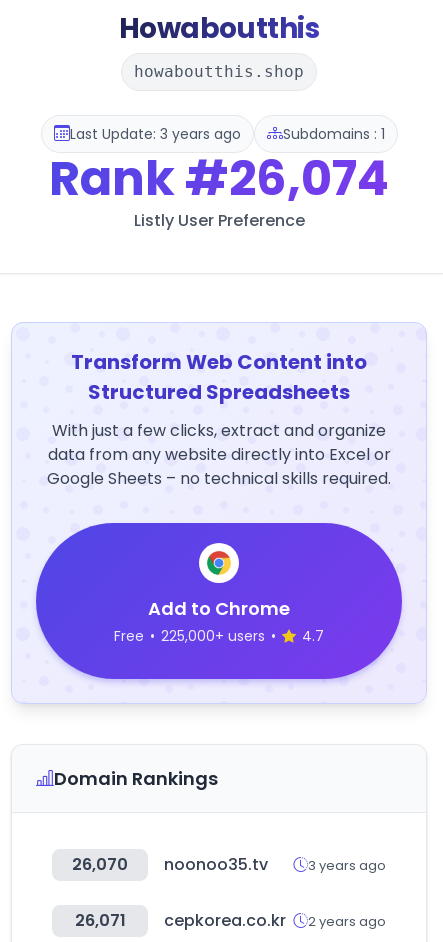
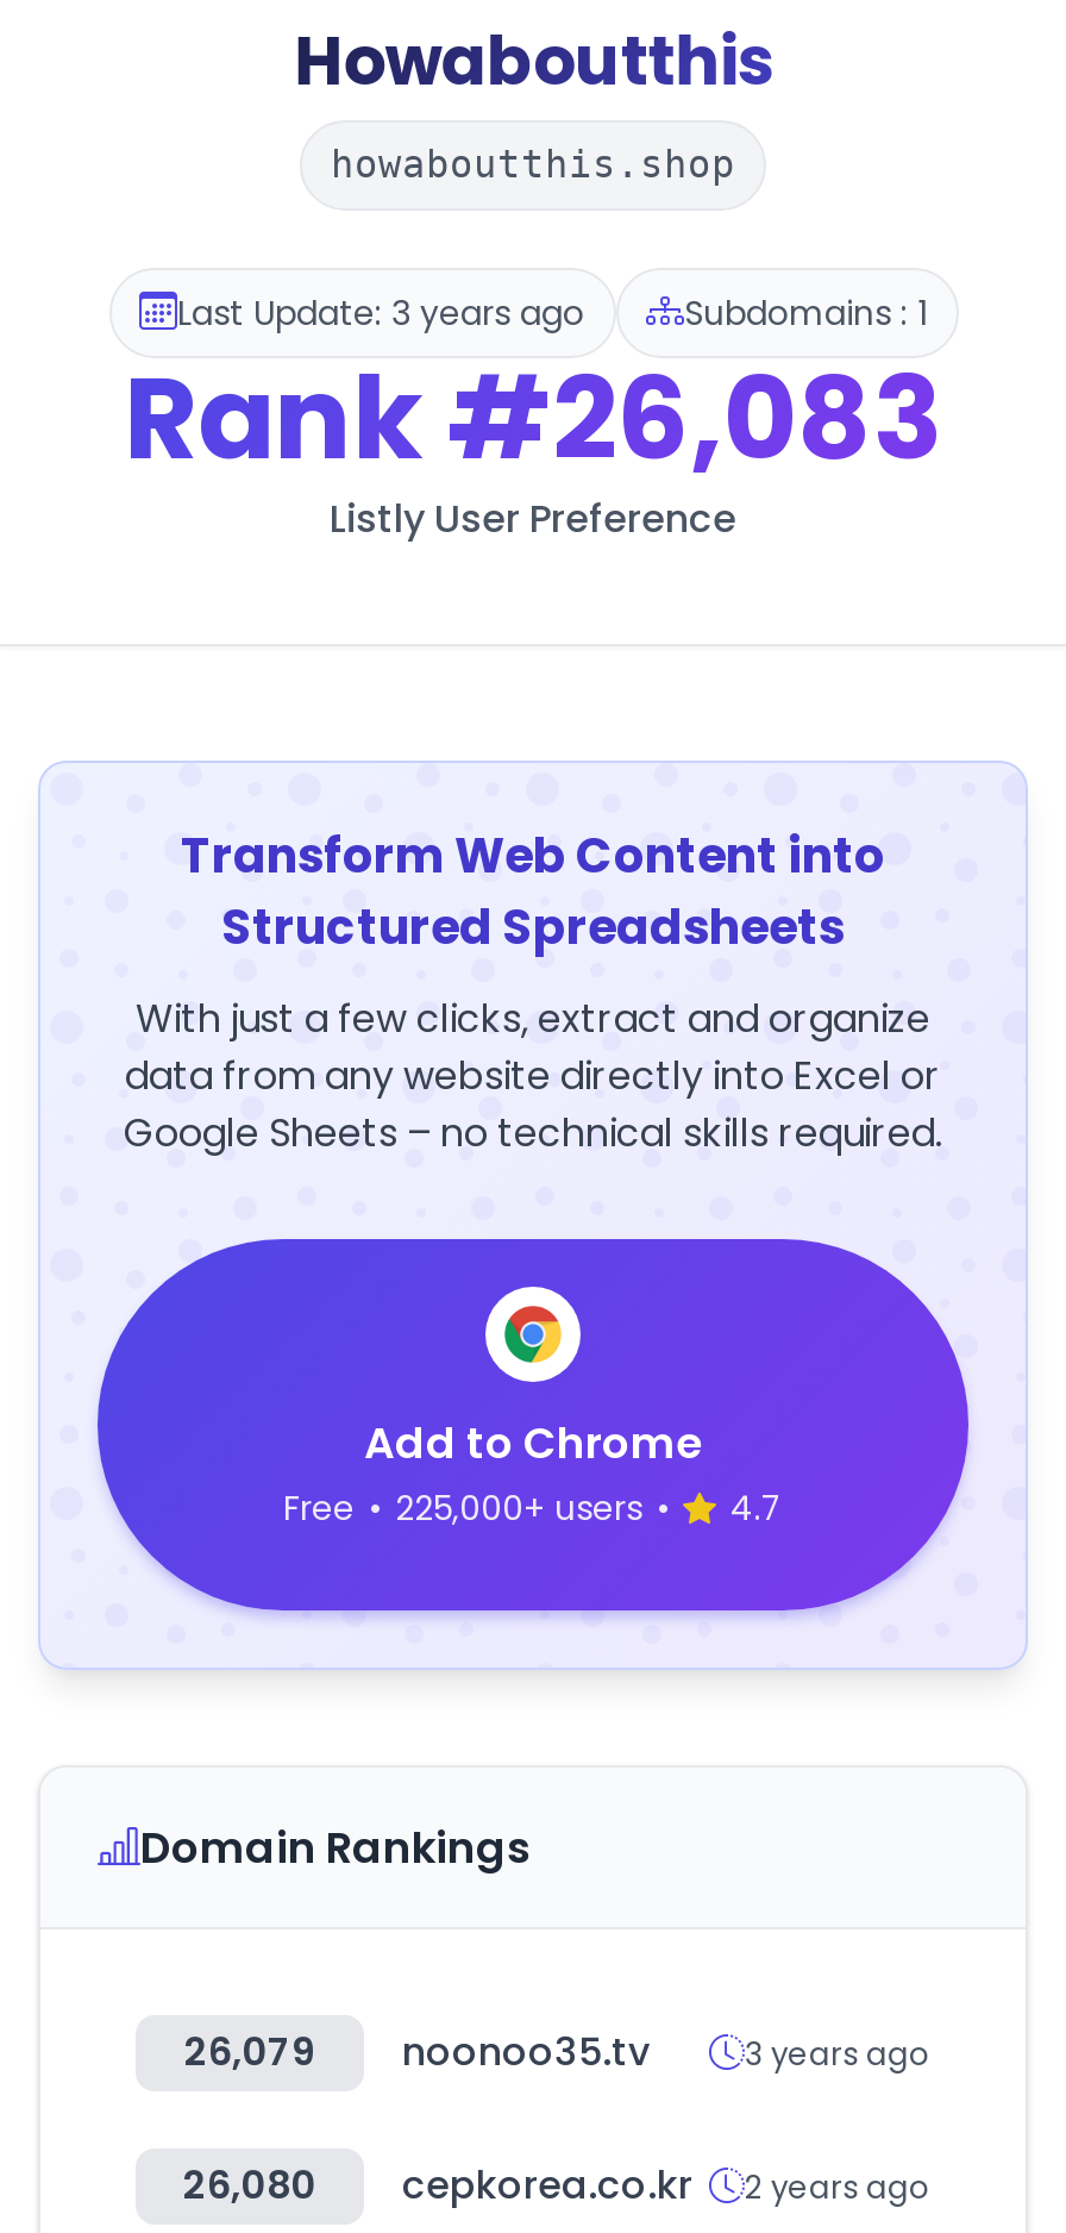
[49,145,389,212] Rank #26,074 -> [124,339,942,499] Rank #26,083
[72,853,268,876] 26,070 noonoo35.tv -> [184,2025,650,2079] 26,079 noonoo35.tv
[74,909,386,932] 26,071 cepkorea.co.kr 2 years ago -> [183,2158,930,2213] 26,080 cepkorea.co.kr 2 years ago

